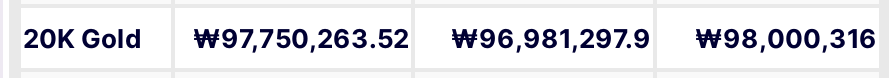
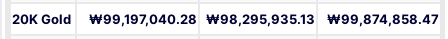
[193,23,877,55] ₩97,750,263.52 | ₩96,981,297.9 | ₩98,000,316 -> [89,11,439,27] ₩99,197,040.28 ₩98,295,935.13 | ₩99,874,858.47

